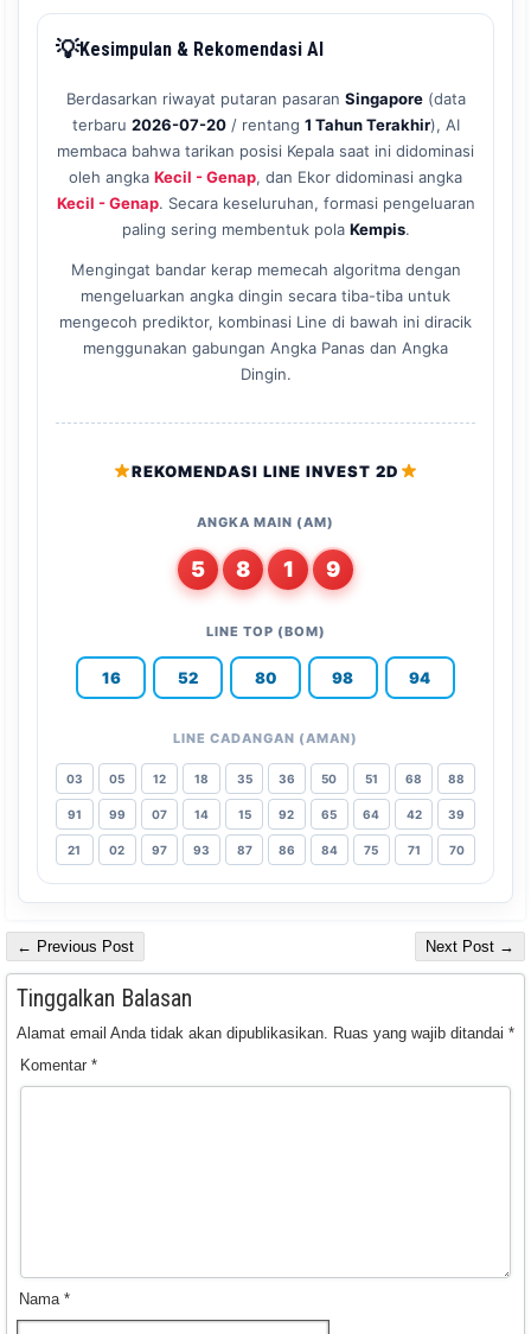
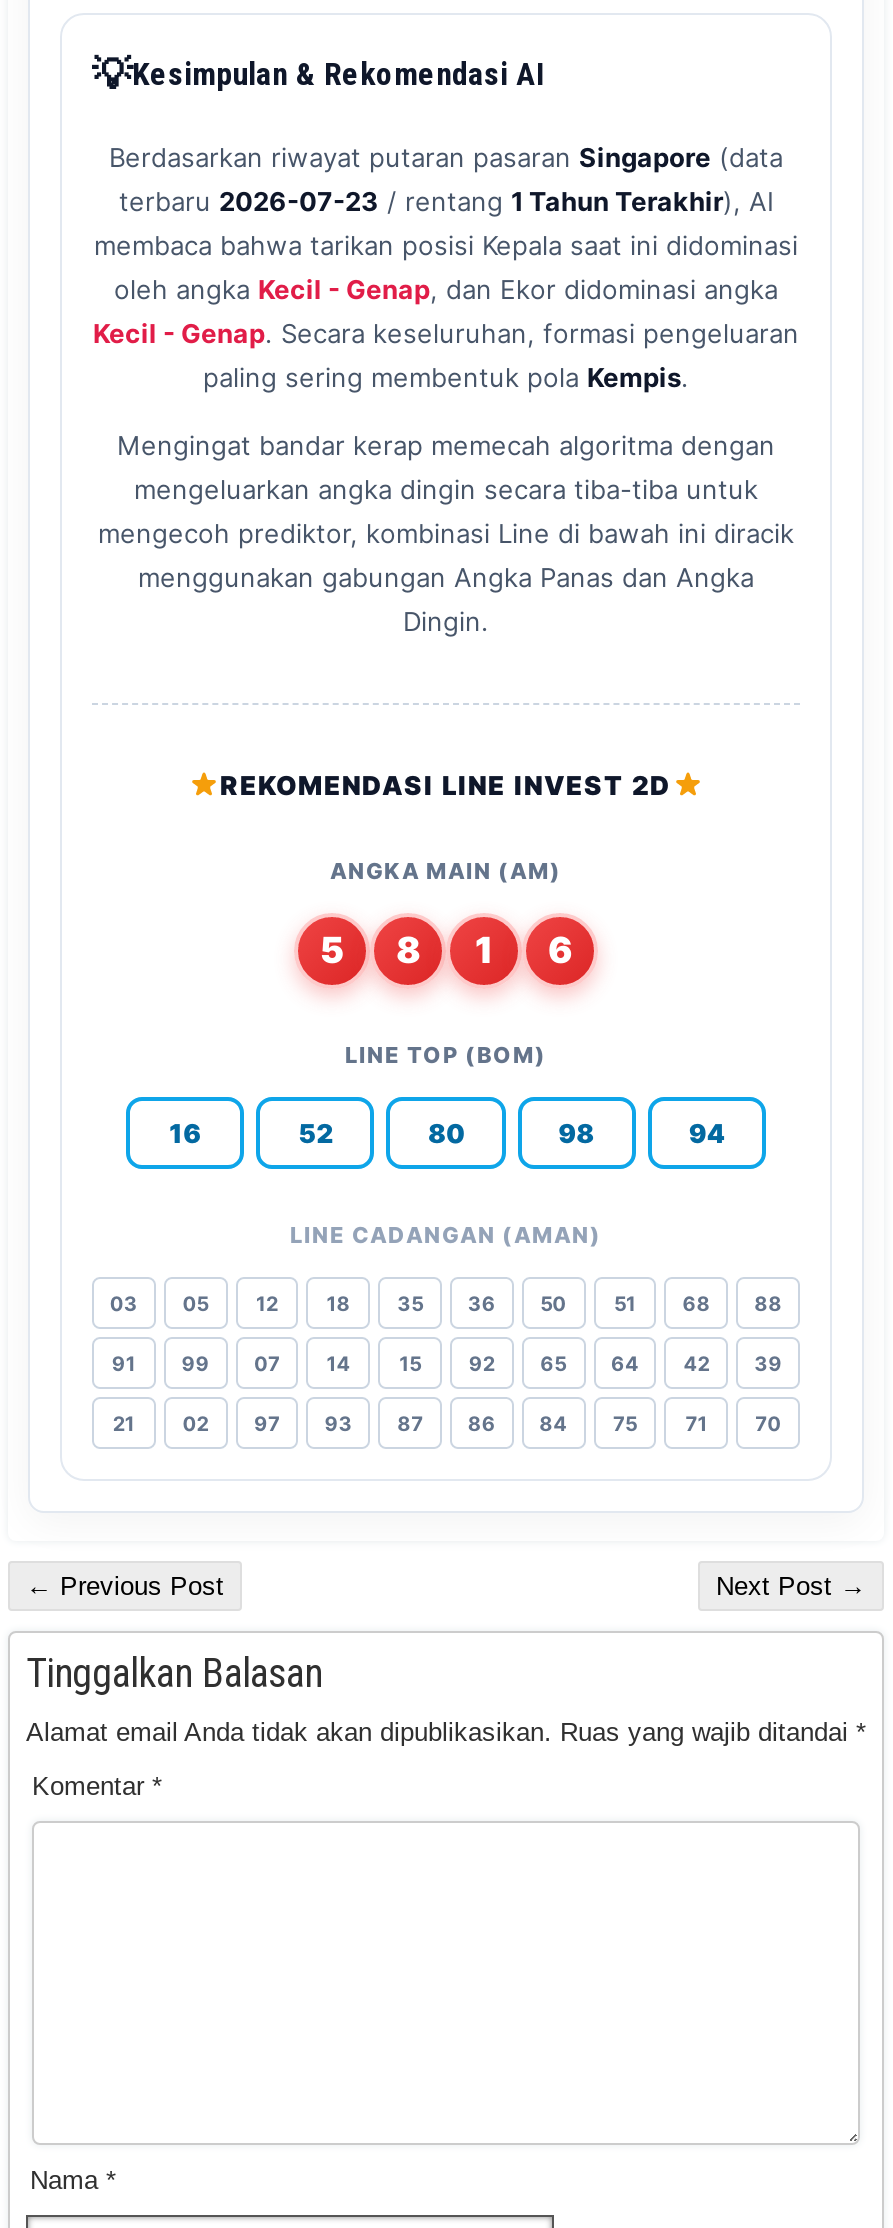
[72,115,459,134] terbaru 2026-07-20 / rentang 1 Tahun Terakhir), AI -> [119,185,773,217] terbaru 2026-07-23 / rentang 1 Tahun Terakhir), AI
[191,557,340,581] 5 8 1 9 -> [320,929,572,971] 5 8 1 6

